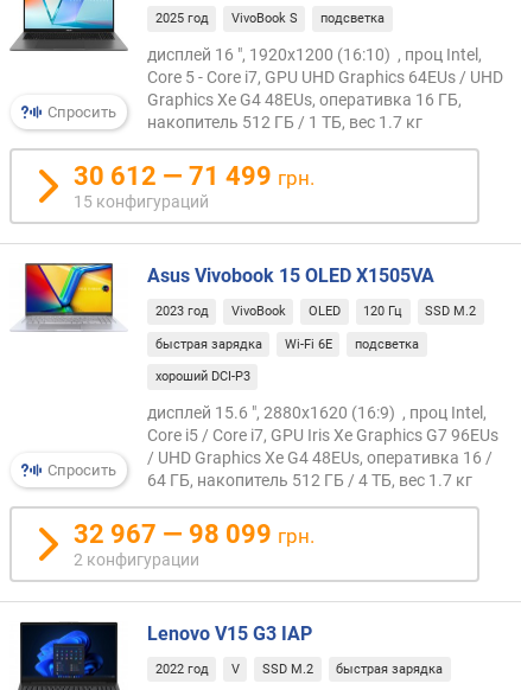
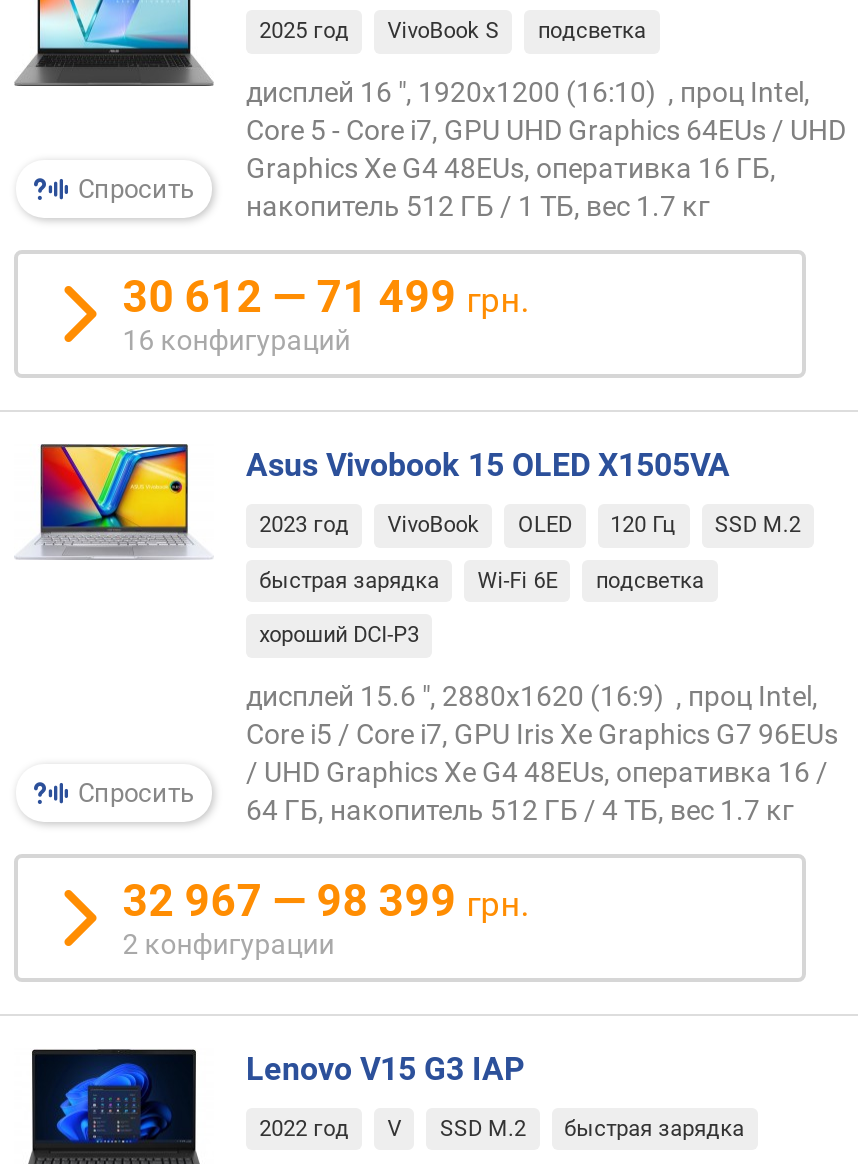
[74,192,209,211] 15 конфигураций -> [122,324,350,356] 16 конфигураций
[74,519,315,549] 32 967 — 98 099 грн. -> [122,876,528,926] 32 967 — 98 399 грн.

